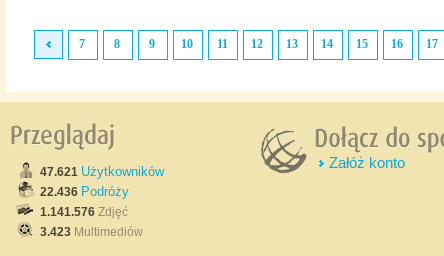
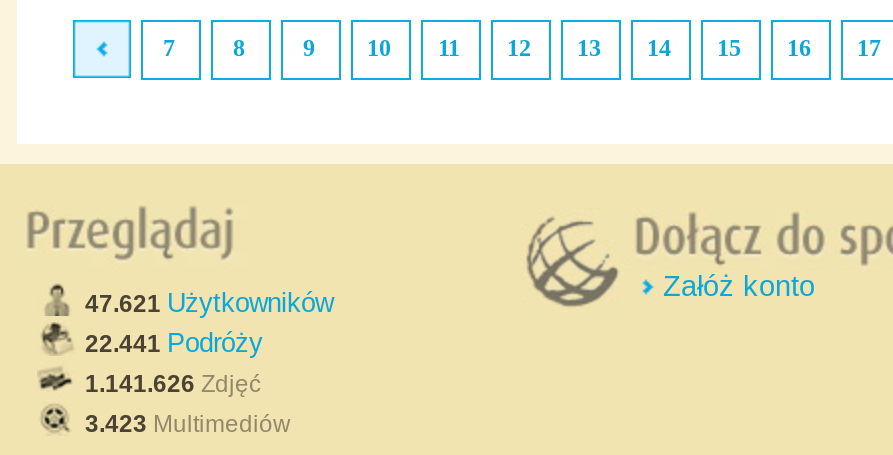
[40,184,129,199] 22.436 Podróży -> [85,328,263,358] 22.441 Podróży
[40,205,128,219] 1.141.576 Zdjęć -> [85,370,261,398] 1.141.626 Zdjęć

